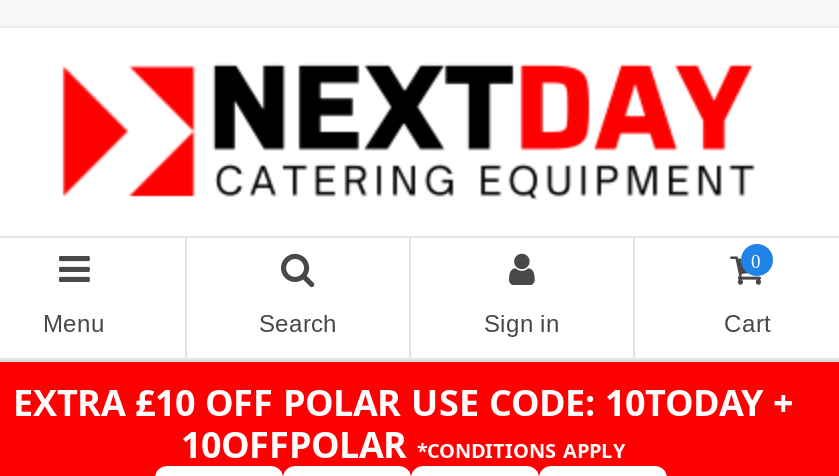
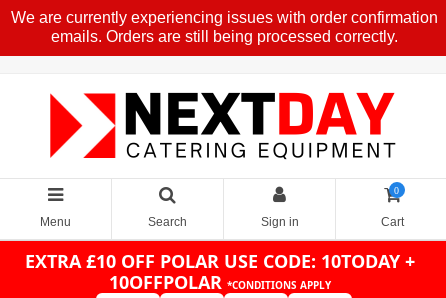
none -> [10,9,437,45] We are currently experiencing issues with order confirmation | emails. Orders are still being processed correctly.

